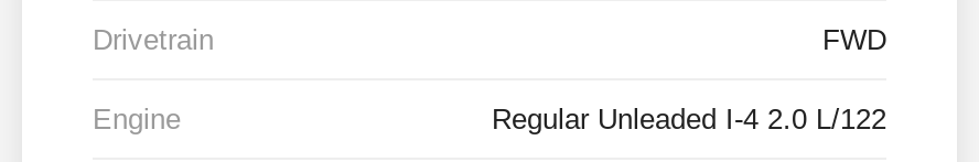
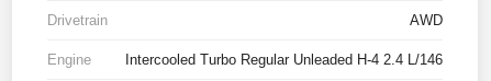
[822,24,886,57] FWD -> [410,12,443,28] AWD
[492,103,886,136] Regular Unleaded I-4 2.0 L/122 -> [125,51,443,68] Intercooled Turbo Regular Unleaded H-4 2.4 L/146

